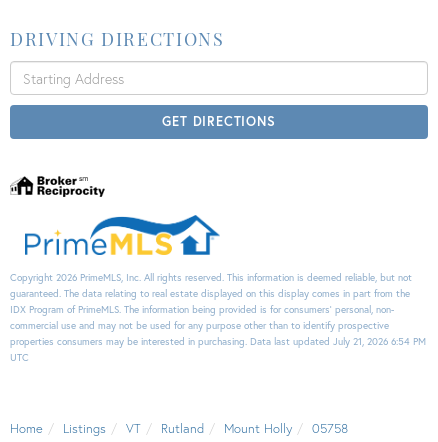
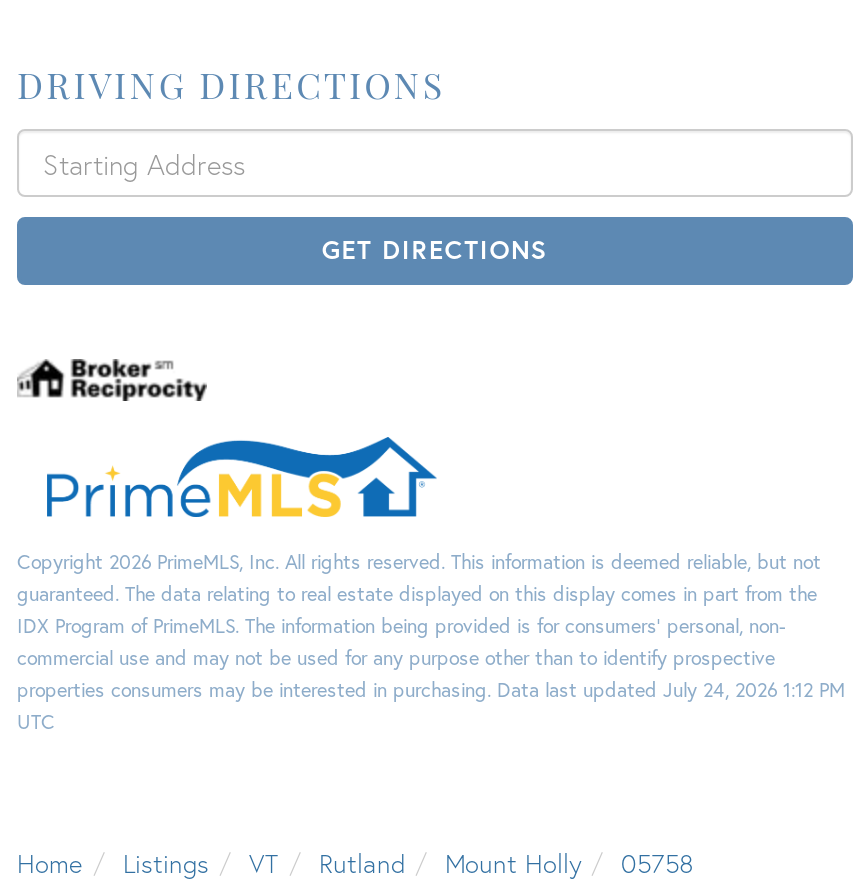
[10,335,426,348] properties consumers may be interested in purchasing. Data last updated July 21, 2026 6:54 PM -> [17,677,845,703] properties consumers may be interested in purchasing. Data last updated July 24, 2026 1:12 PM

